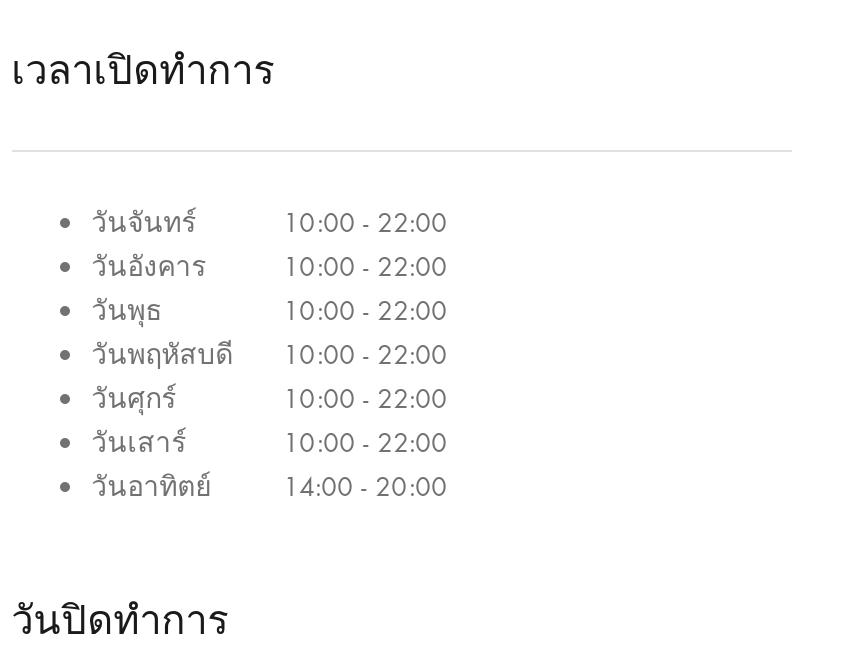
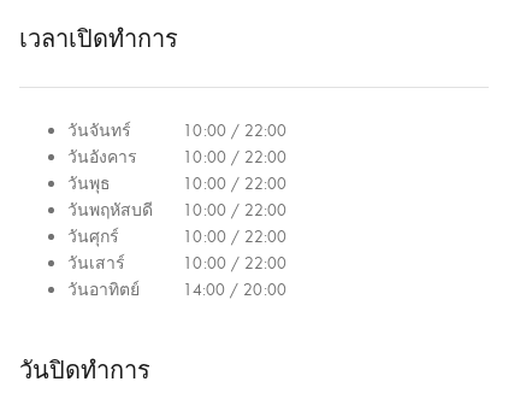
[283,204,447,240] 10:00 - 22:00 -> [183,119,286,141] 10:00 / 22:00
[283,248,447,284] 10:00 - 22:00 -> [183,146,286,168] 10:00 / 22:00
[283,292,447,328] 10:00 - 22:00 -> [183,172,286,194] 10:00 / 22:00
[91,336,447,372] วันพฤหัสบดี 10:00 - 22:00 -> [67,199,286,221] วันพฤหัสบดี 10:00 / 22:00
[283,380,447,416] 10:00 - 22:00 -> [183,225,286,247] 10:00 / 22:00
[283,424,447,460] 10:00 - 22:00 -> [183,252,286,274] 10:00 / 22:00
[91,468,447,504] วันอาทิตย์ 14:00 - 20:00 -> [67,278,286,300] วันอาทิตย์ 14:00 / 20:00

